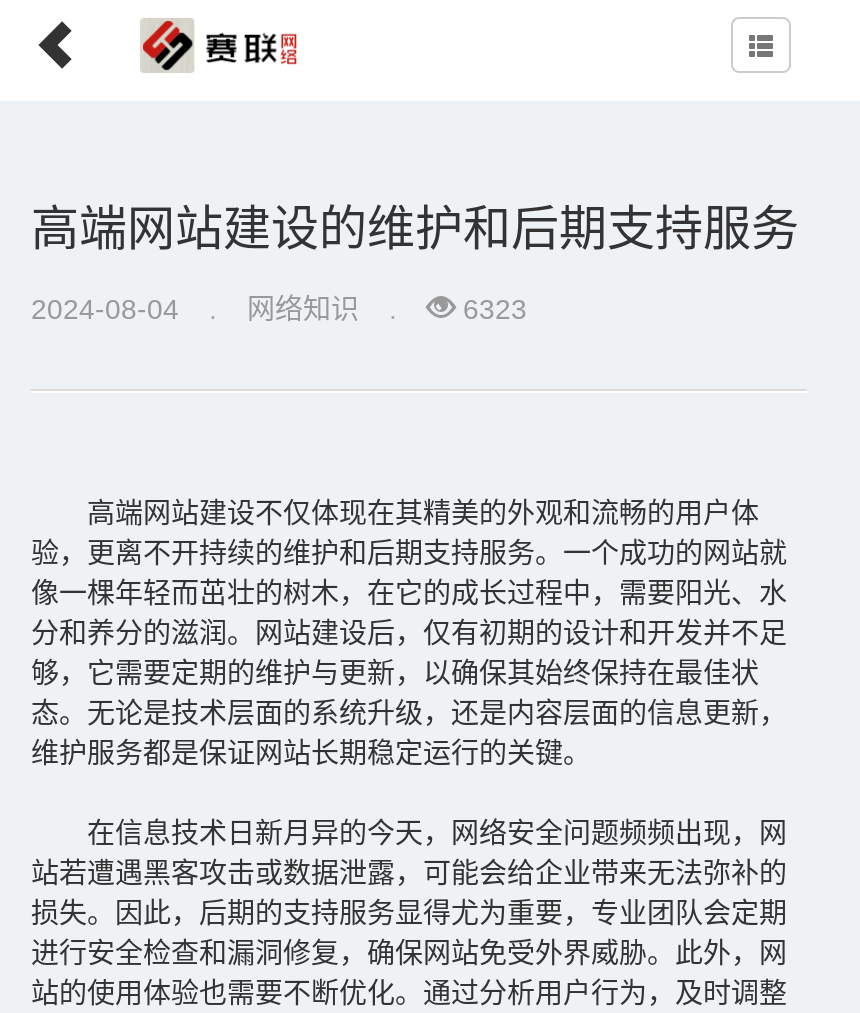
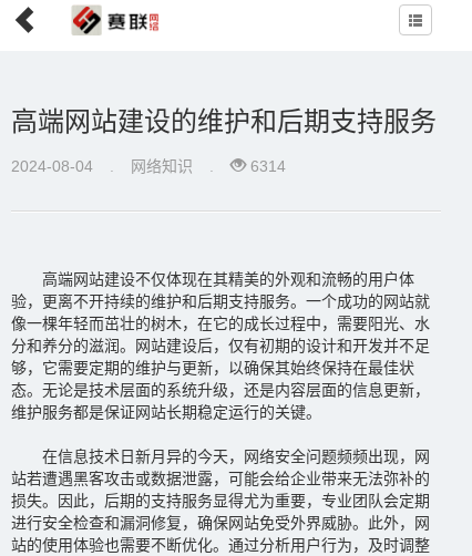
[463,293,527,325] 6323 -> [250,157,286,175] 6314

